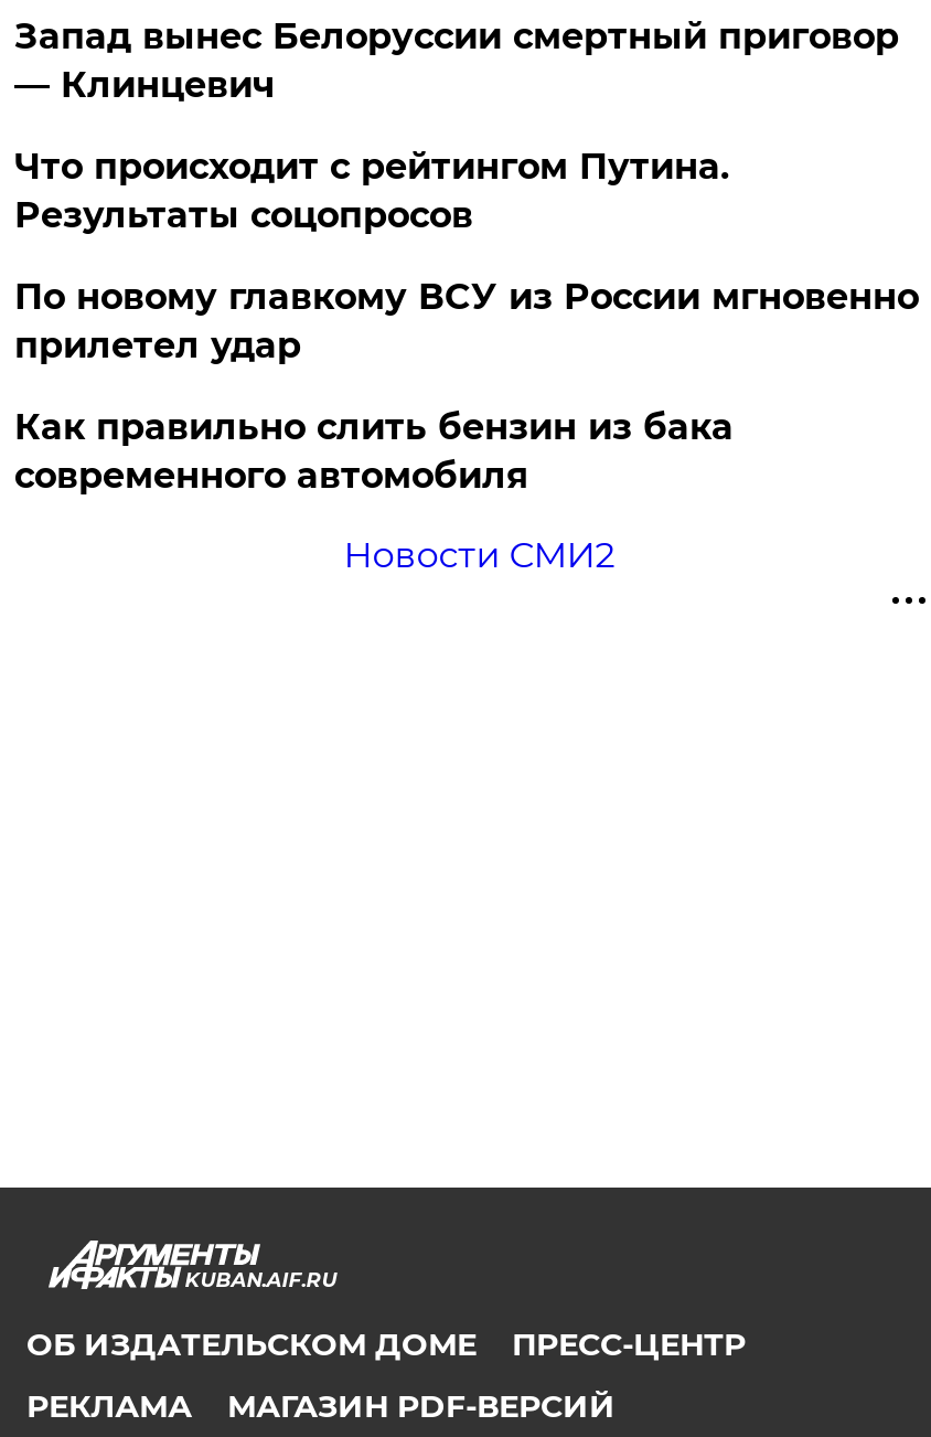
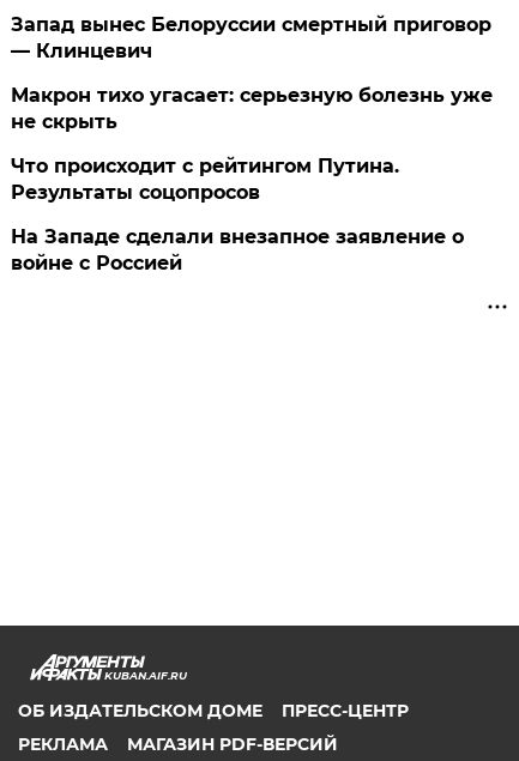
none -> [11,84,493,133] Макрон тихо угасает: серьезную болезнь уже | не скрыть
moved [14,146,729,236] -> [11,155,400,204]: Что происходит с рейтингом Путина. | Результаты соцопросов
[14,276,919,576] По новому главкому ВСУ из России мгновенно | прилетел удар | Как правильно слить бензин из бака | современного автомобиля | Новости СМИ2 -> [11,225,464,274] На Западе сделали внезапное заявление о | войне с Россией

